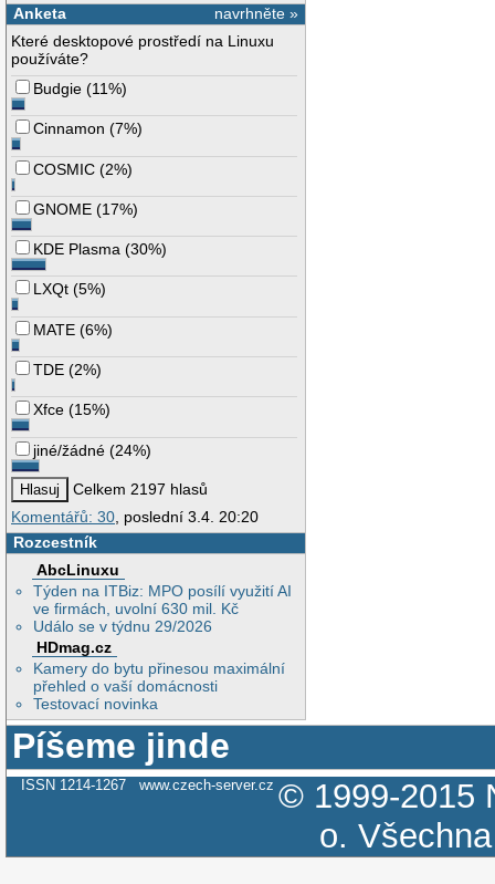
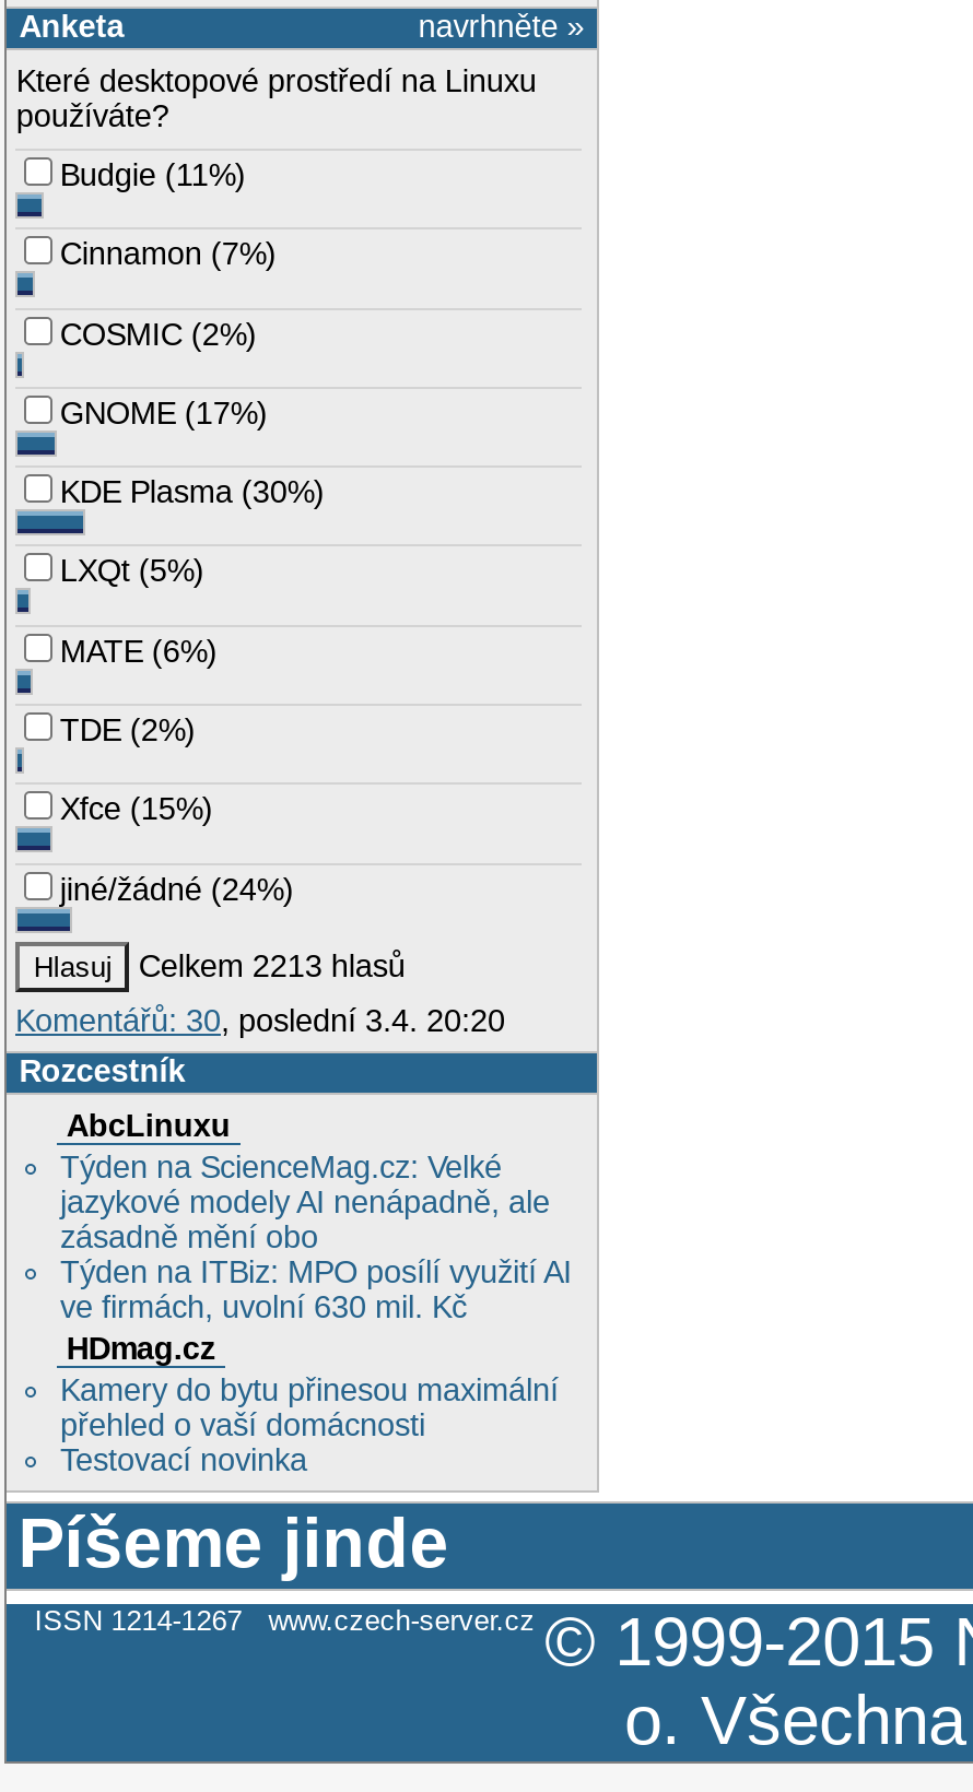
[69,480,208,498] Celkem 2197 hlasů -> [130,949,405,984] Celkem 2213 hlasů
none -> [60,1149,550,1254] Týden na ScienceMag.cz: Velké | jazykové modely AI nenápadně, ale | zásadně mění obo
moved [34,582,292,617] -> [60,1254,572,1324]: Týden na ITBiz: MPO posílí využití AI | ve firmách, uvolní 630 mil. Kč
[34,617,213,635] Událo se v týdnu 29/2026 -> none

